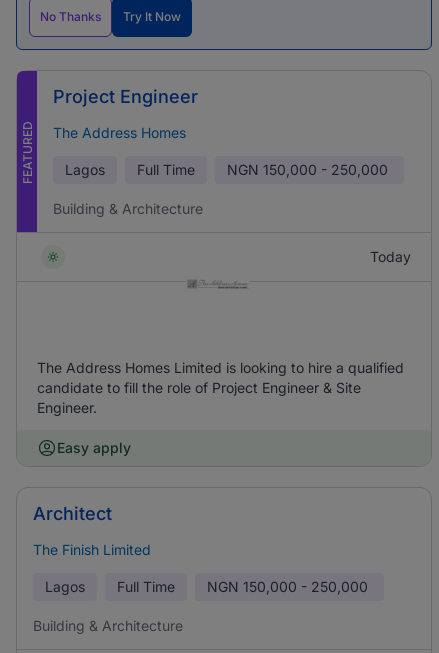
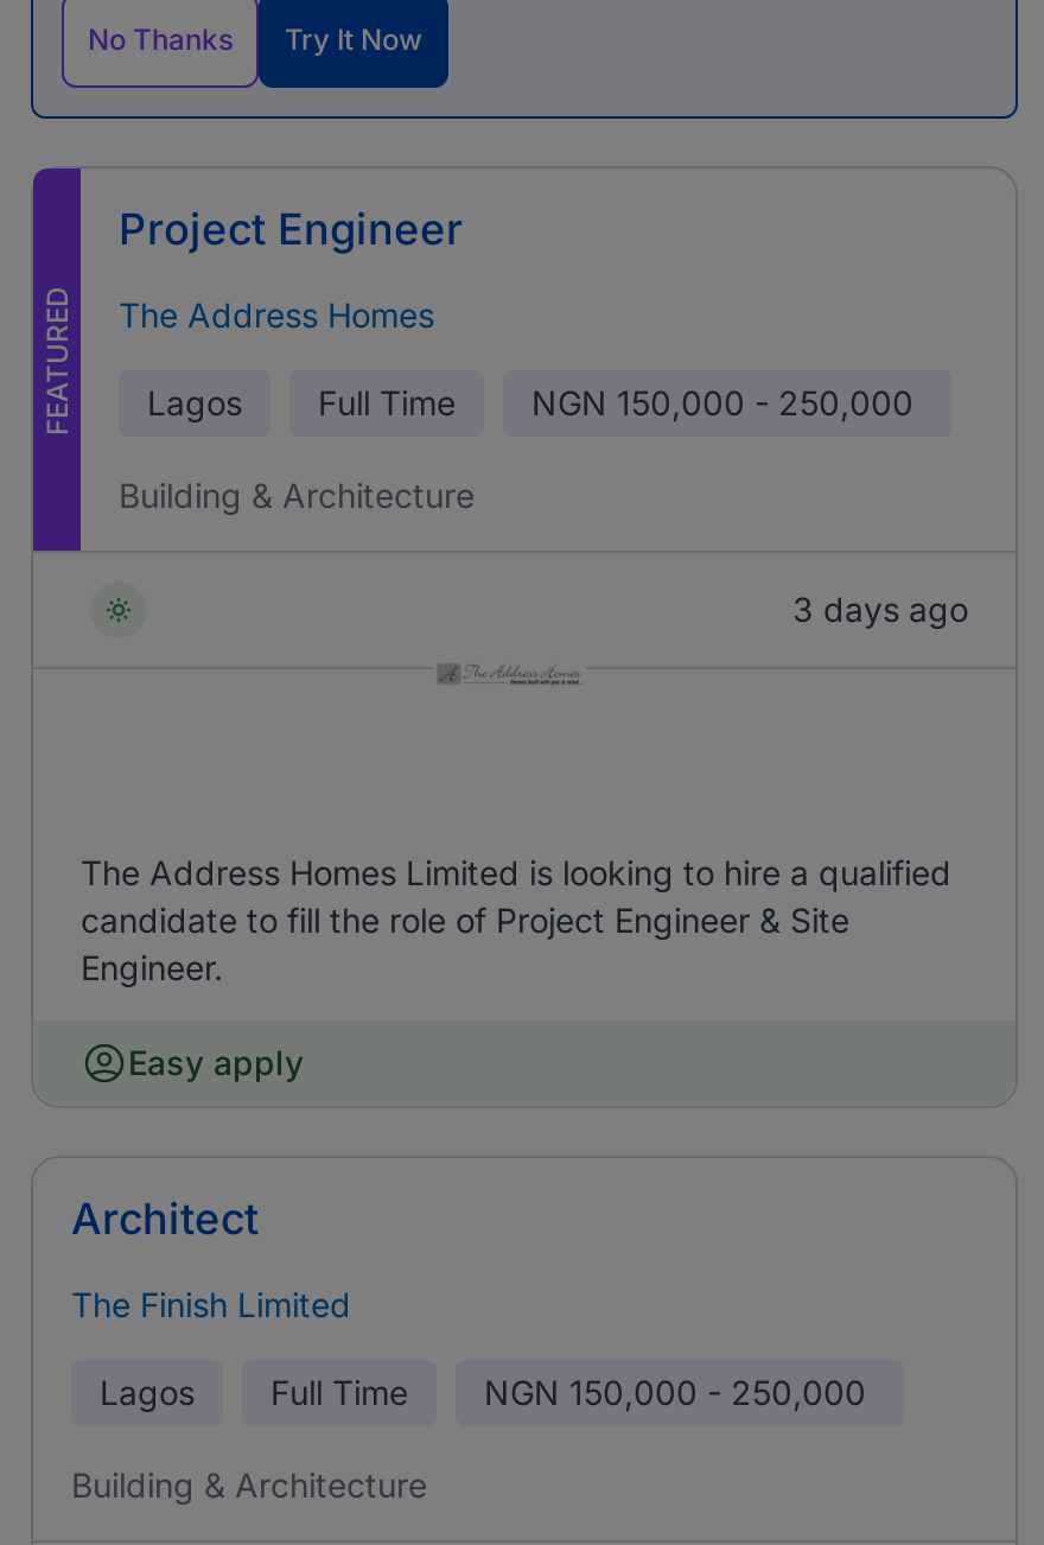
[370,248,411,265] Today -> [792,589,968,629] 3 days ago

